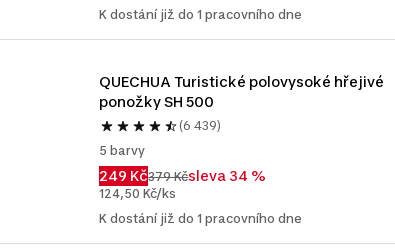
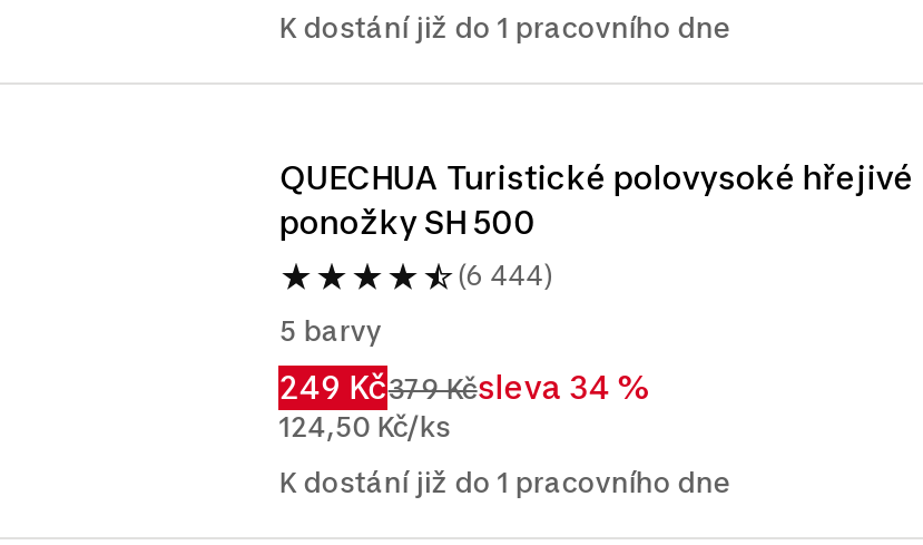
[179,118,221,133] (6 439) -> [457,259,553,292] (6 444)

